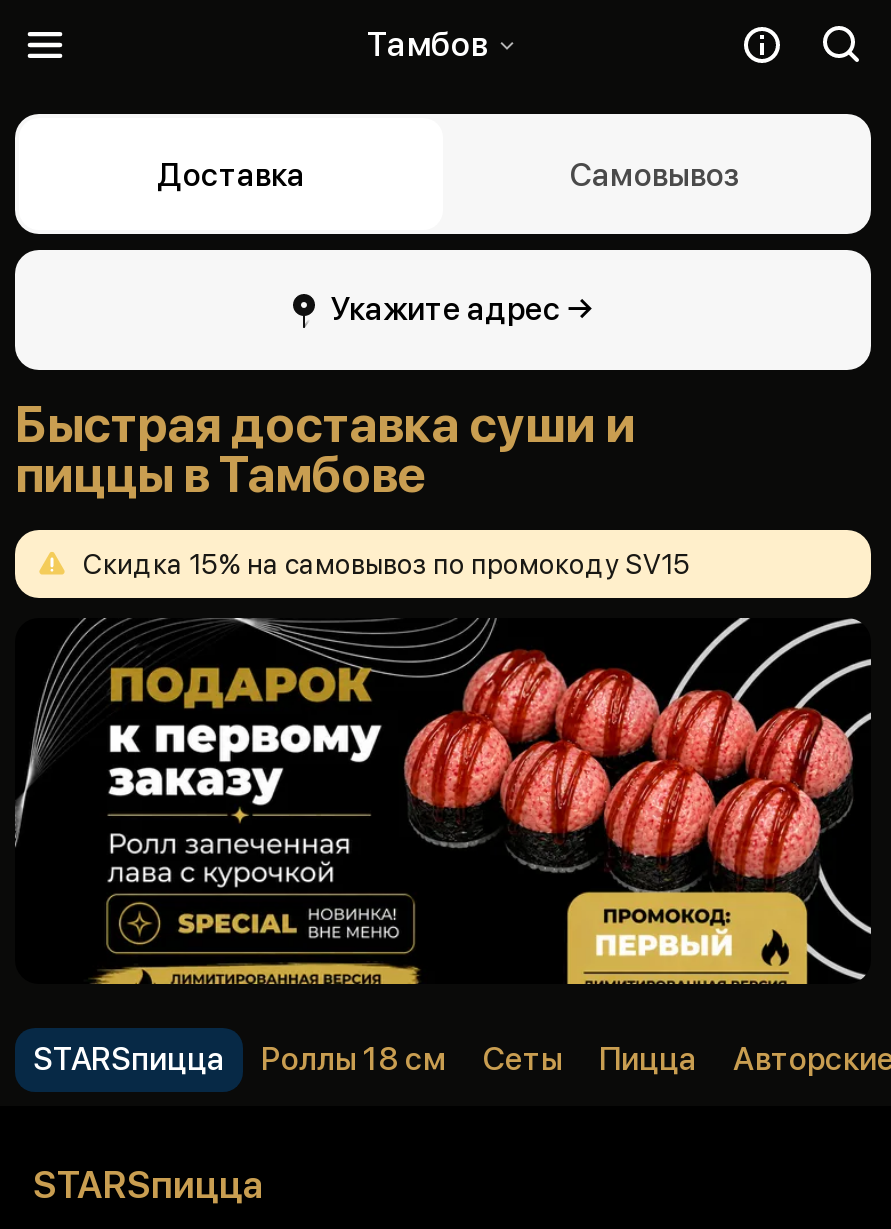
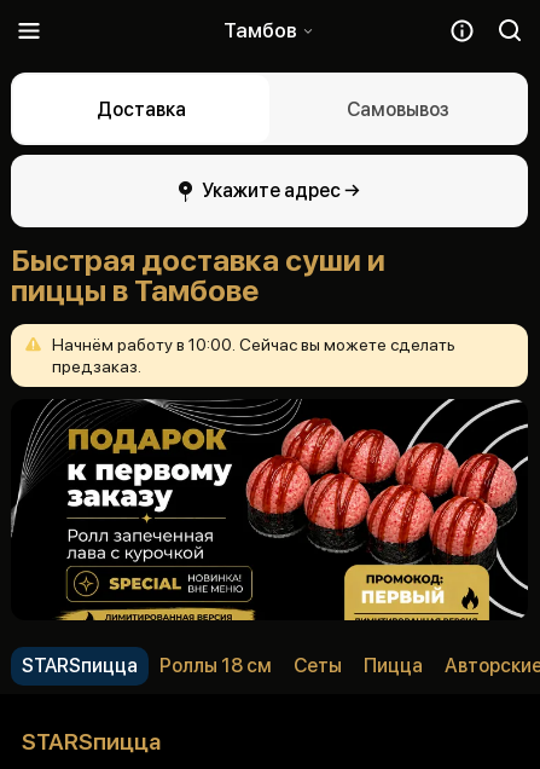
[83,548,691,580] Скидка 15% на самовывоз по промокоду SV15 -> [52,335,455,376] Начнём работу в 10:00. Сейчас вы можете сделать | предзаказ.

